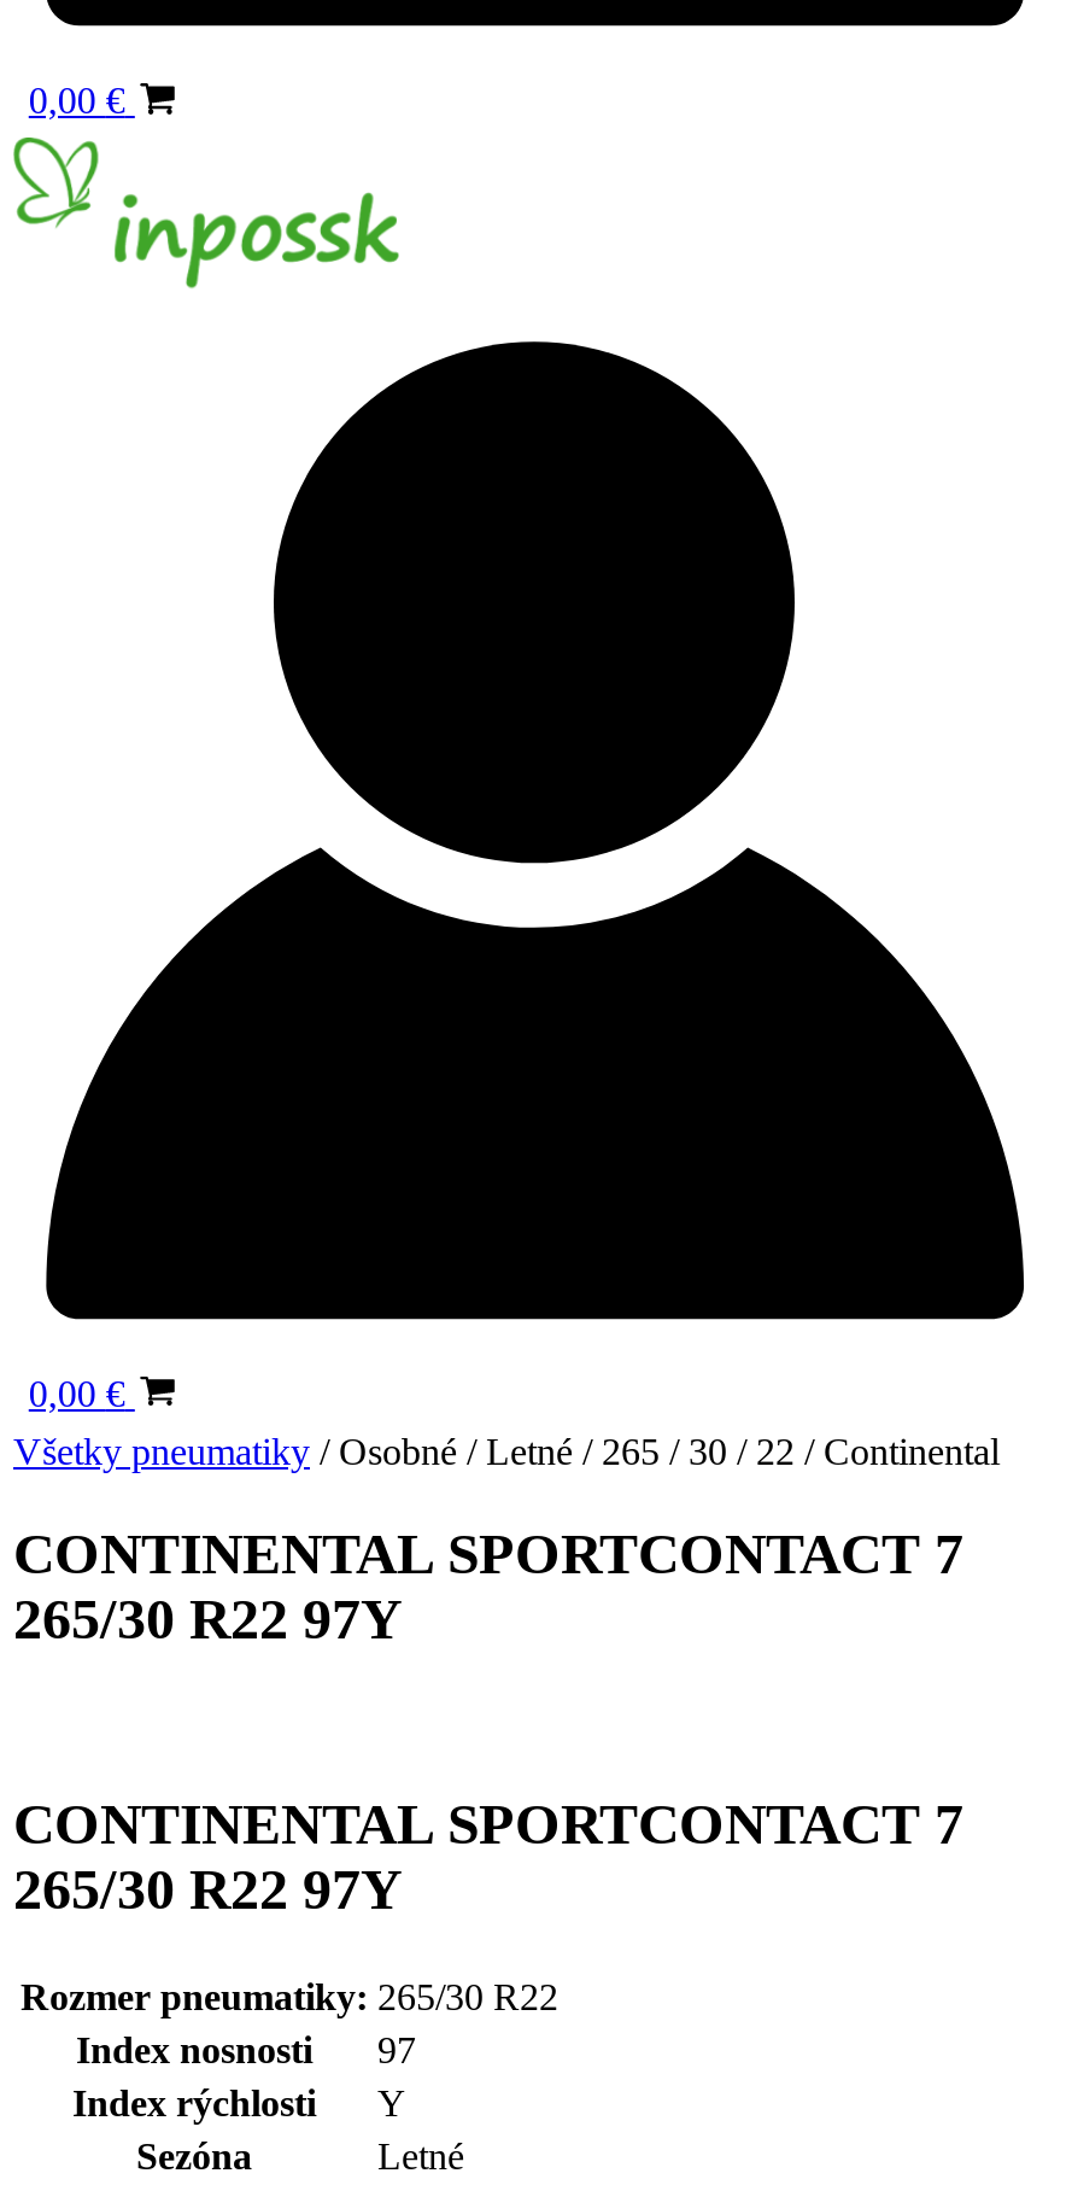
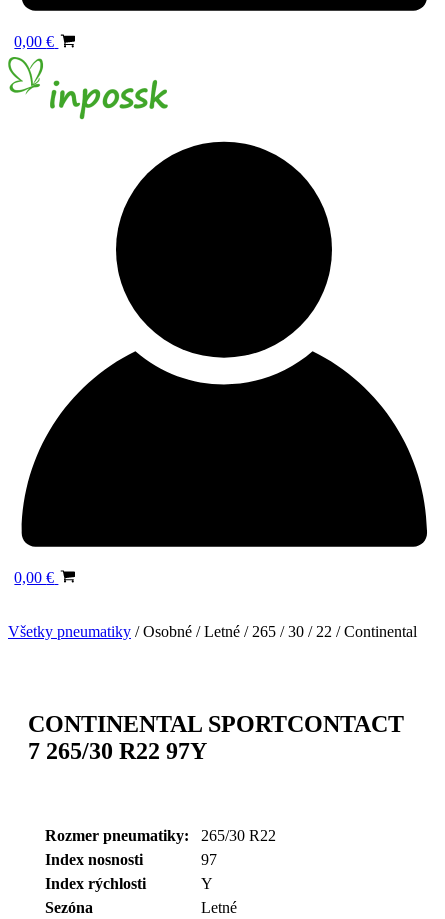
moved [13,1430,1000,1471] -> [8,623,417,640]: Všetky pneumatiky / Osobné / Letné / 265 / 30 / 22 / Continental
[13,1522,963,2018] CONTINENTAL SPORTCONTACT 7 | 265/30 R22 97Y | CONTINENTAL SPORTCONTACT 7 | 265/30 R22 97Y | Rozmer pneumatiky: 265/30 R22 -> [28,711,404,844] CONTINENTAL SPORTCONTACT | 7 265/30 R22 97Y | Rozmer pneumatiky: | 265/30 R22

